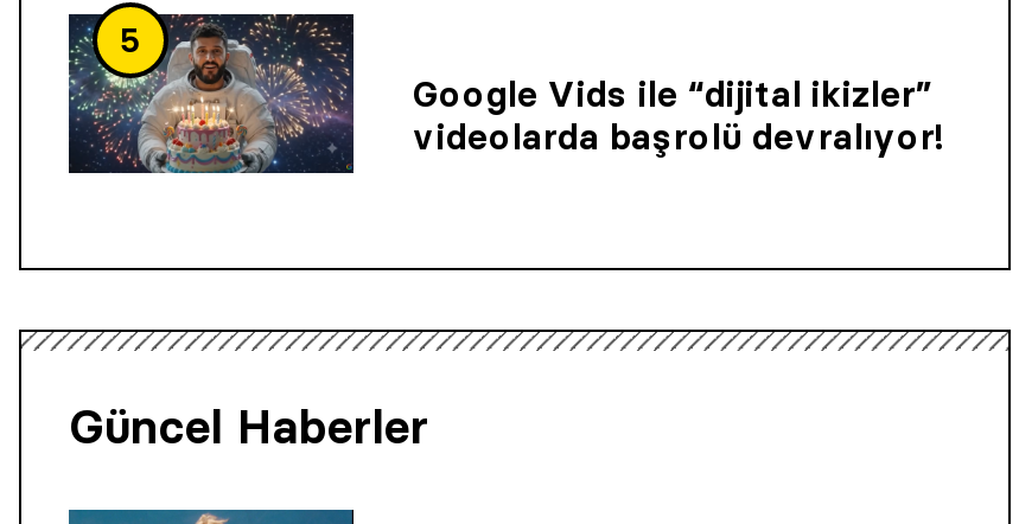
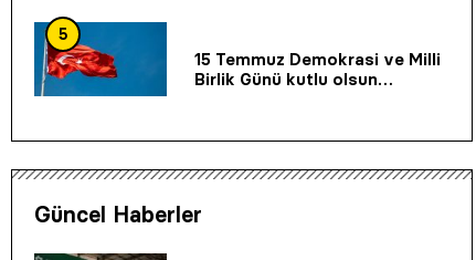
[66,12,944,175] [image] | Google Vids ile “dijital ikizler” | videolarda başrolü devralıyor! -> [33,21,441,97] [image] | 15 Temmuz Demokrasi ve Milli | Birlik Günü kutlu olsun…

